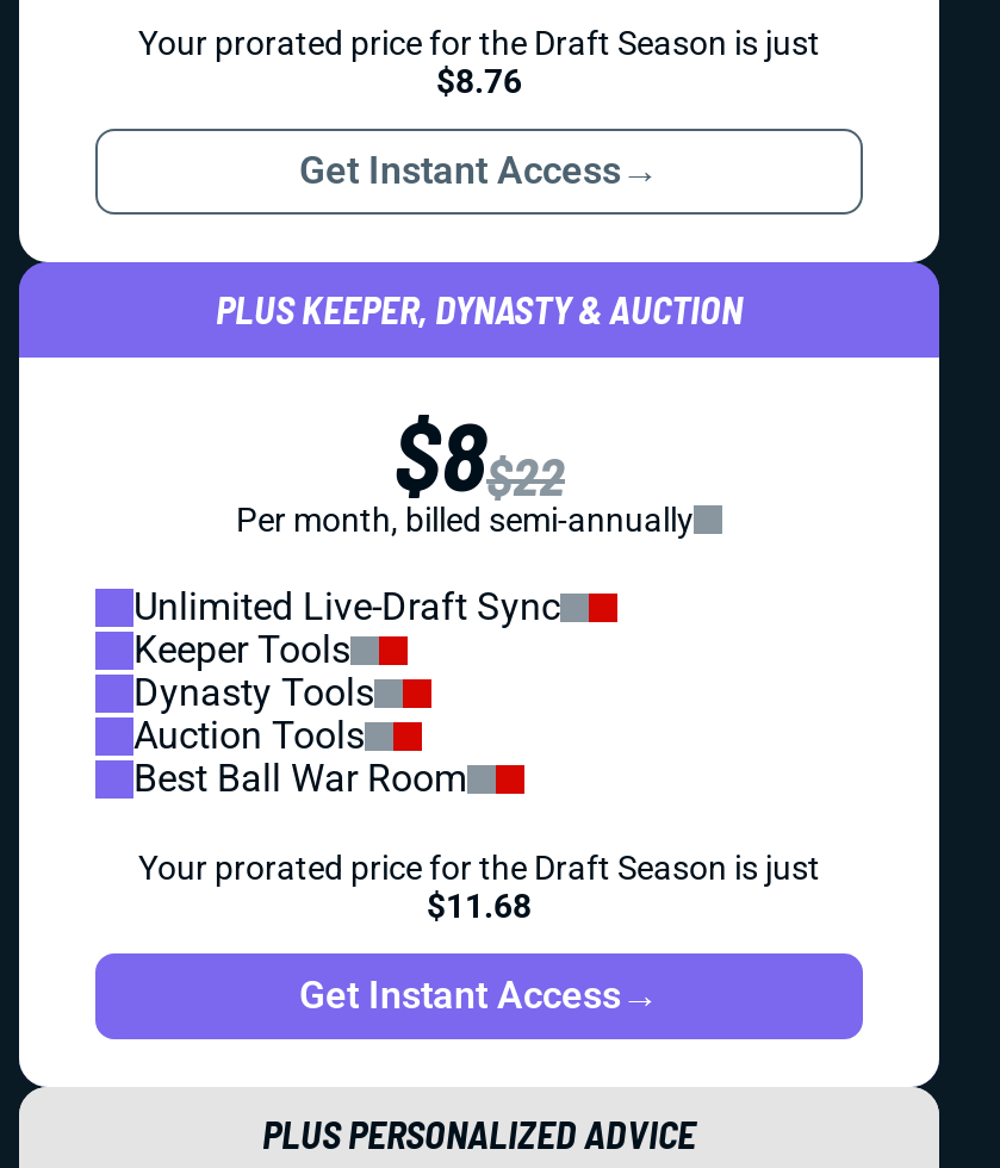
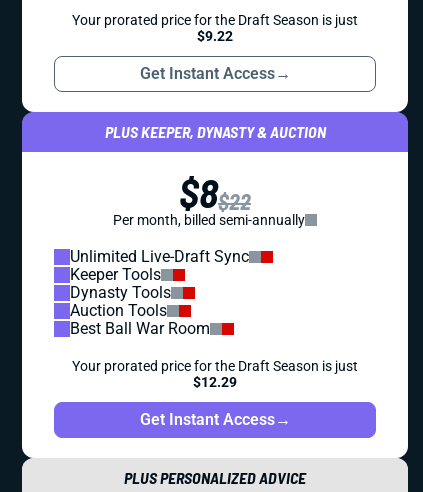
[436,62,522,100] $8.76 -> [197,28,233,44] $9.22
[427,887,532,925] $11.68 -> [193,374,237,390] $12.29

